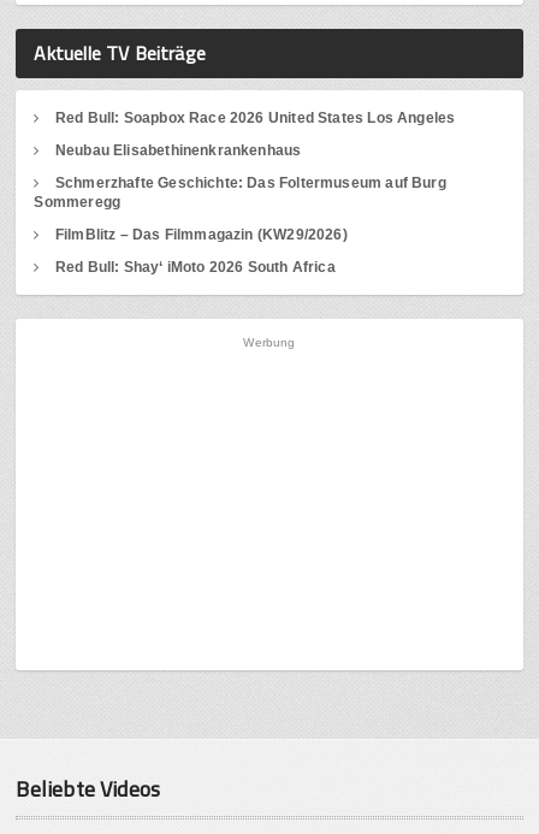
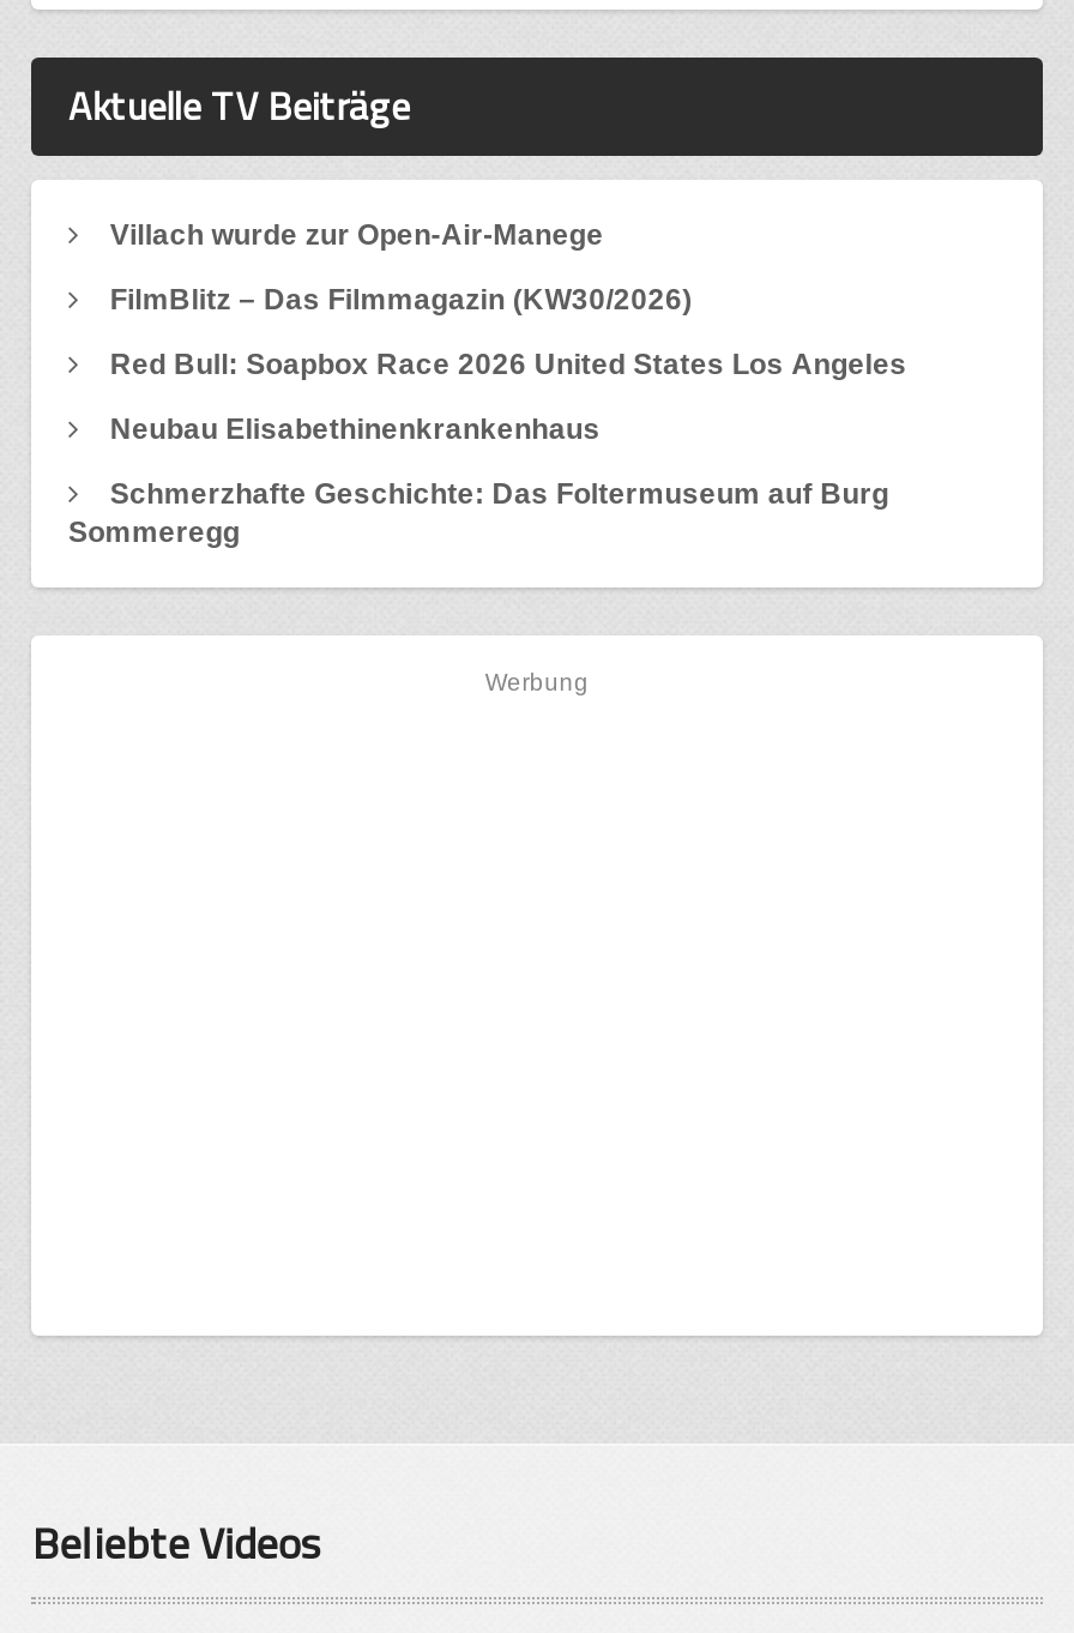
none -> [110,218,692,316] Villach wurde zur Open-Air-Manege | FilmBlitz – Das Filmmagazin (KW30/2026)
moved [34,109,455,210] -> [68,347,907,549]: Red Bull: Soapbox Race 2026 United States Los Angeles | Neubau Elisabethinenkrankenhaus | Schmerzhafte Geschichte: Das Foltermuseum auf Burg | Sommeregg
[55,226,347,275] FilmBlitz – Das Filmmagazin (KW29/2026) | Red Bull: Shay‘ iMoto 2026 South Africa -> none

